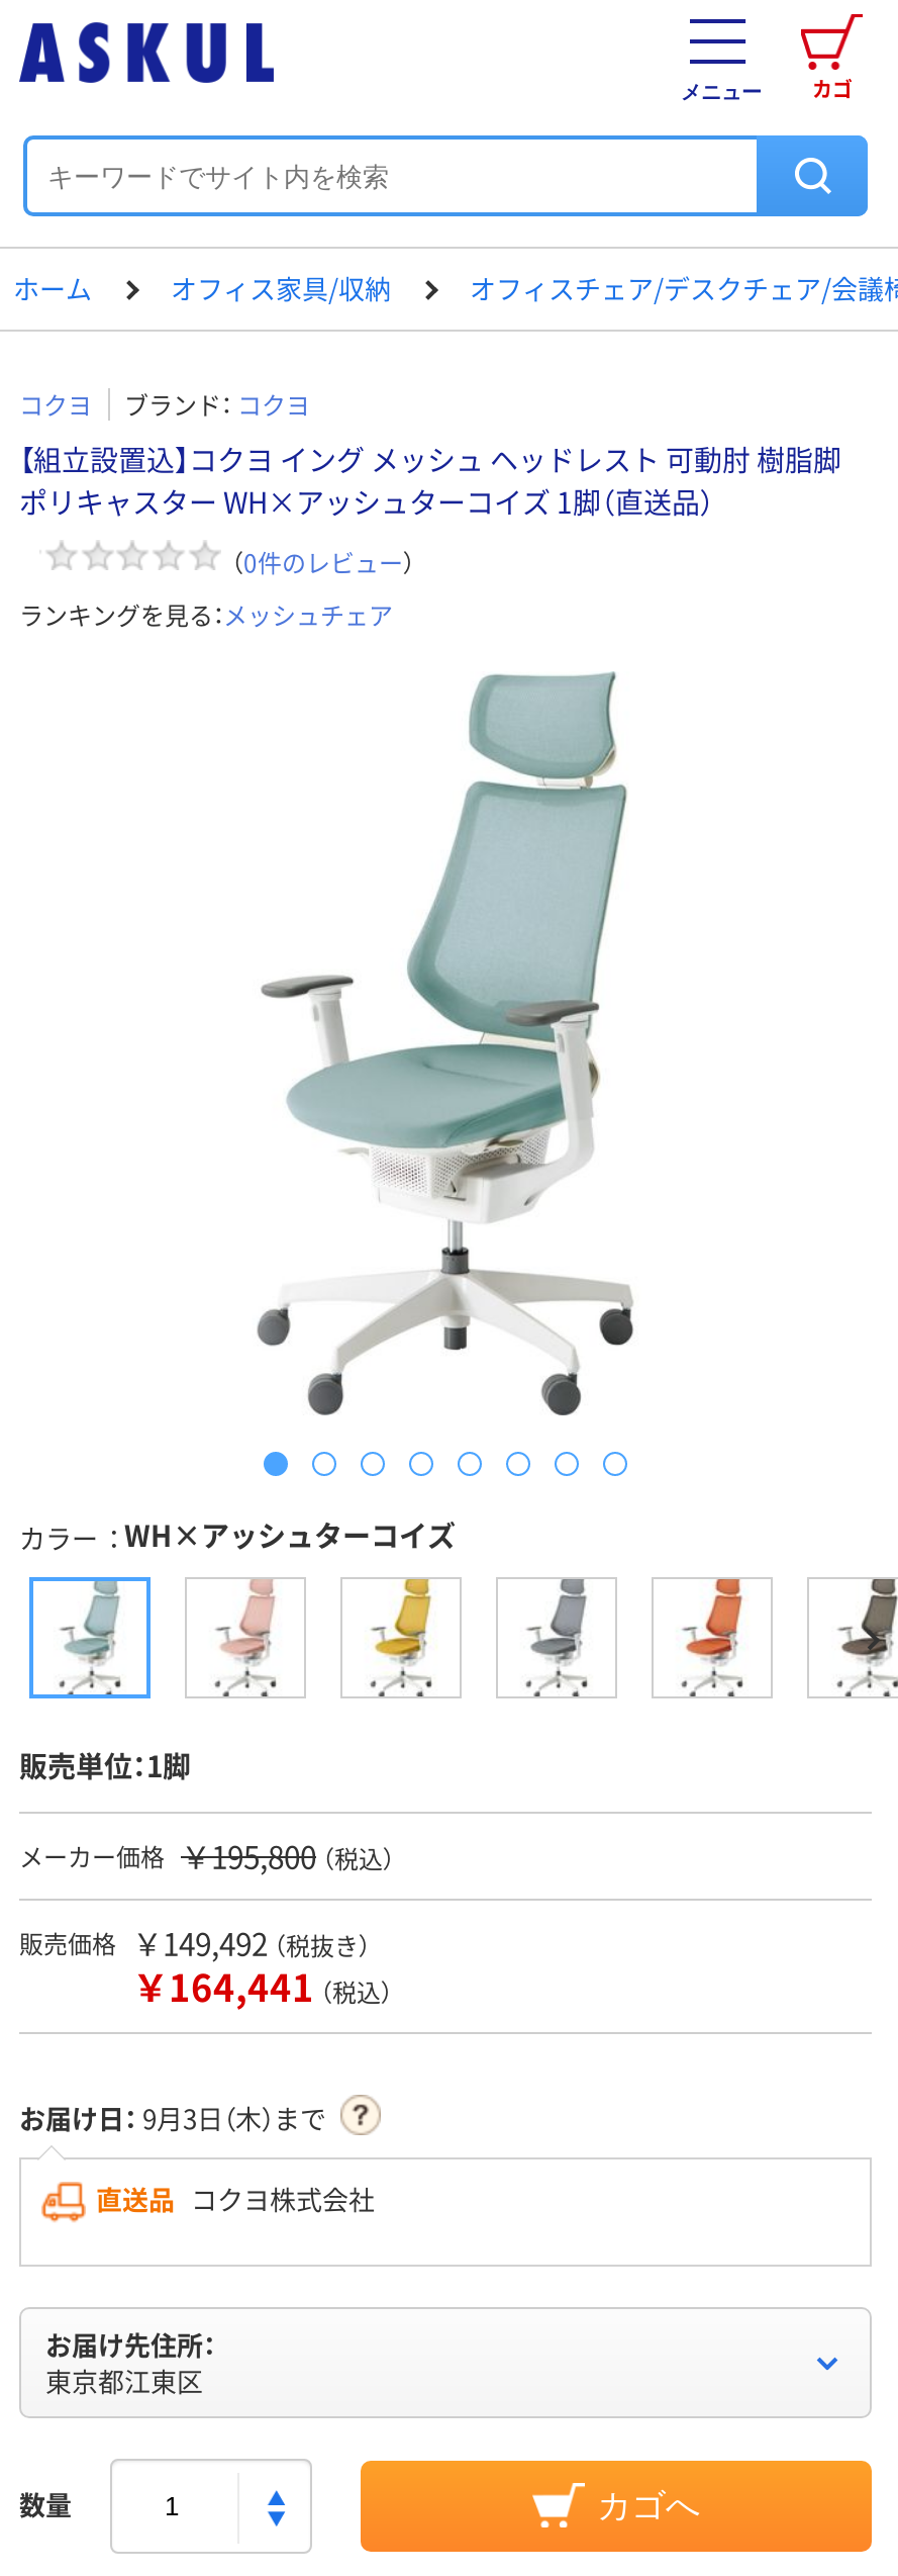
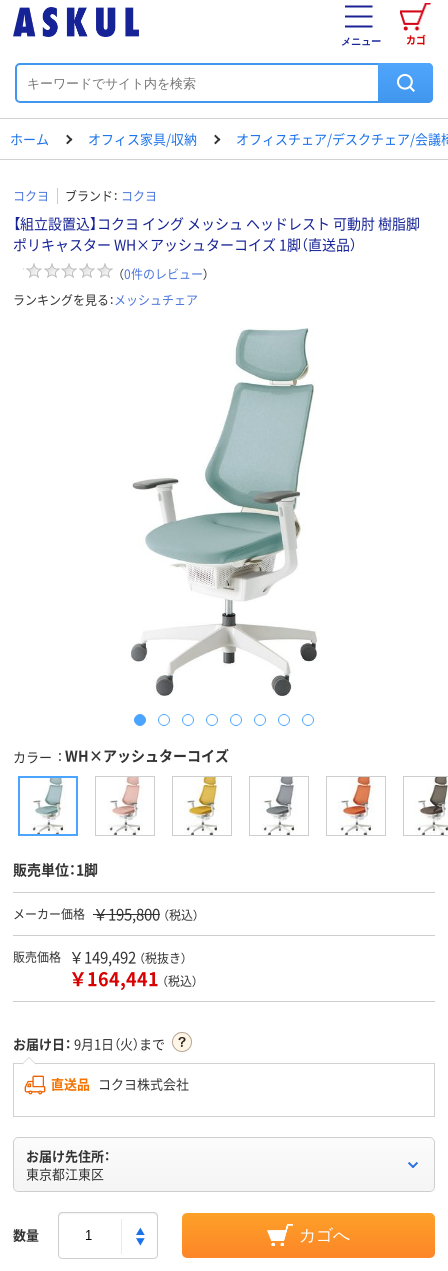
[19,2099,326,2138] お届け日：9月3日（木）まで -> [13,1034,165,1053] お届け日：9月1日（火）まで

